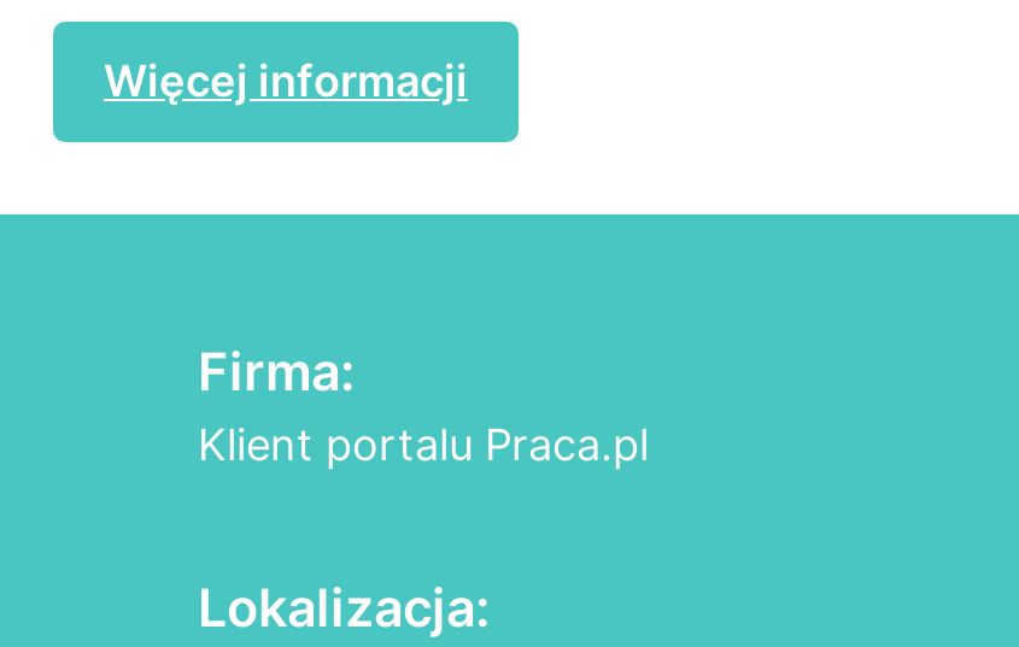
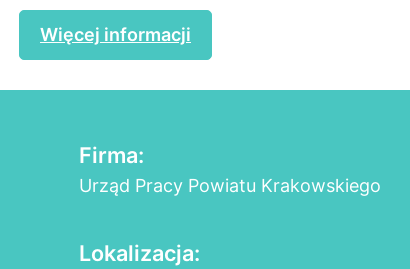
[198,420,649,470] Klient portalu Praca.pl -> [79,175,381,196] Urząd Pracy Powiatu Krakowskiego

